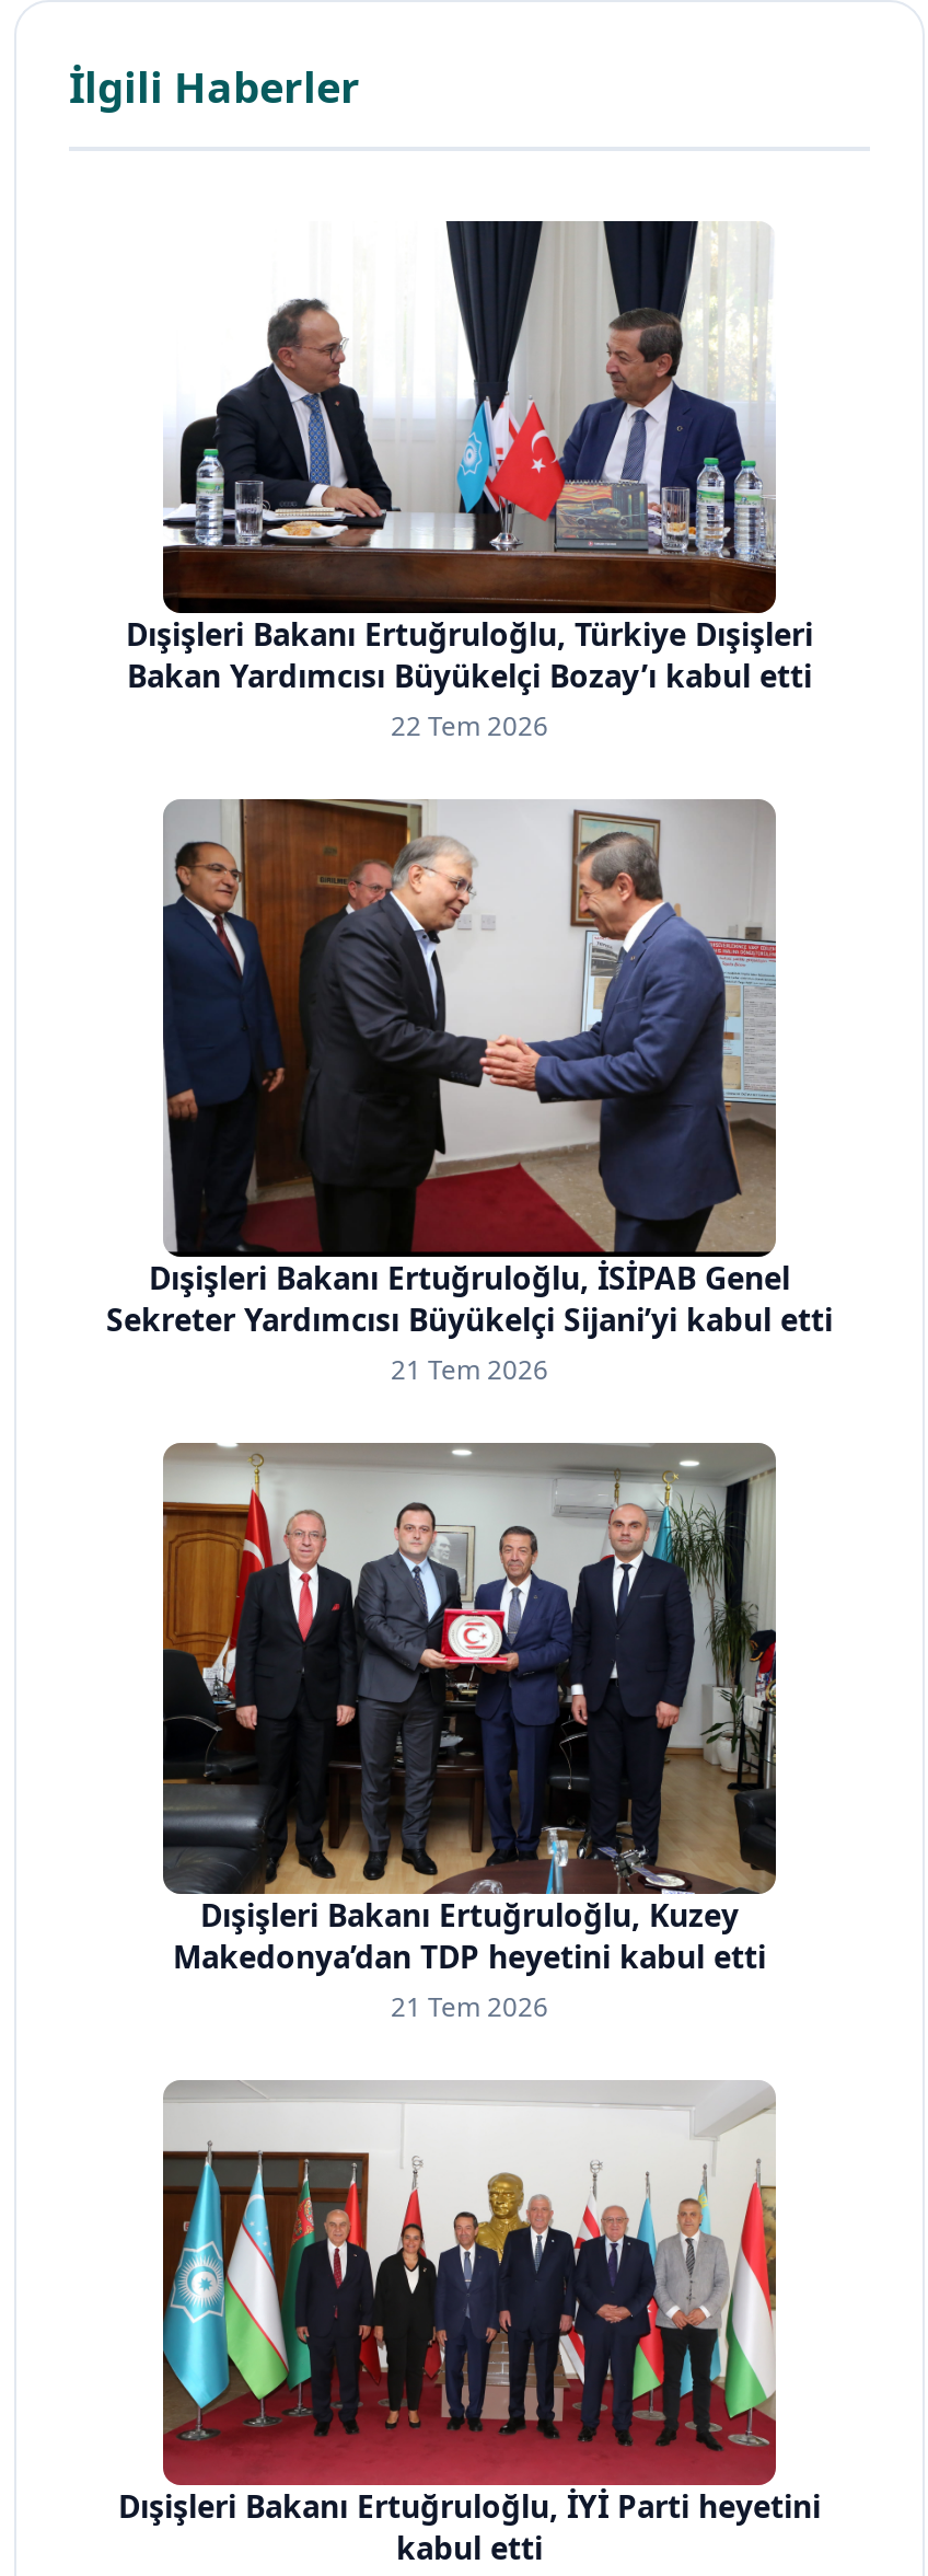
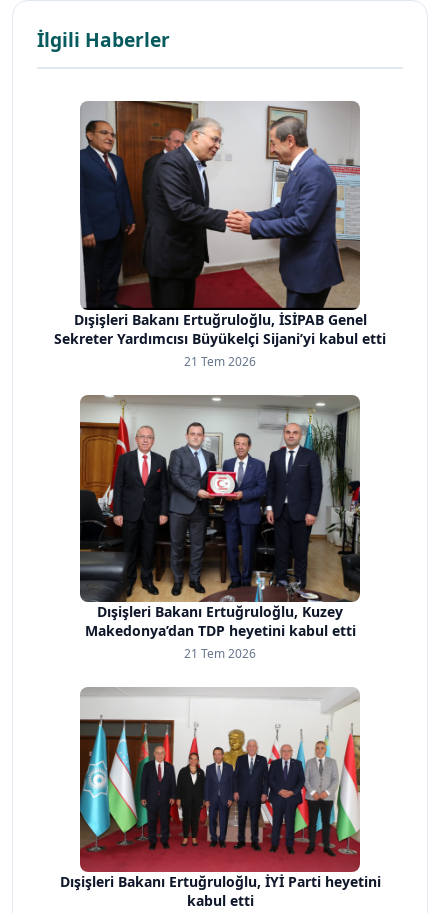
[126,219,813,744] [image] | Dışişleri Bakanı Ertuğruloğlu, Türkiye Dışişleri | Bakan Yardımcısı Büyükelçi Bozay’ı kabul etti | 22 Tem 2026 -> none

